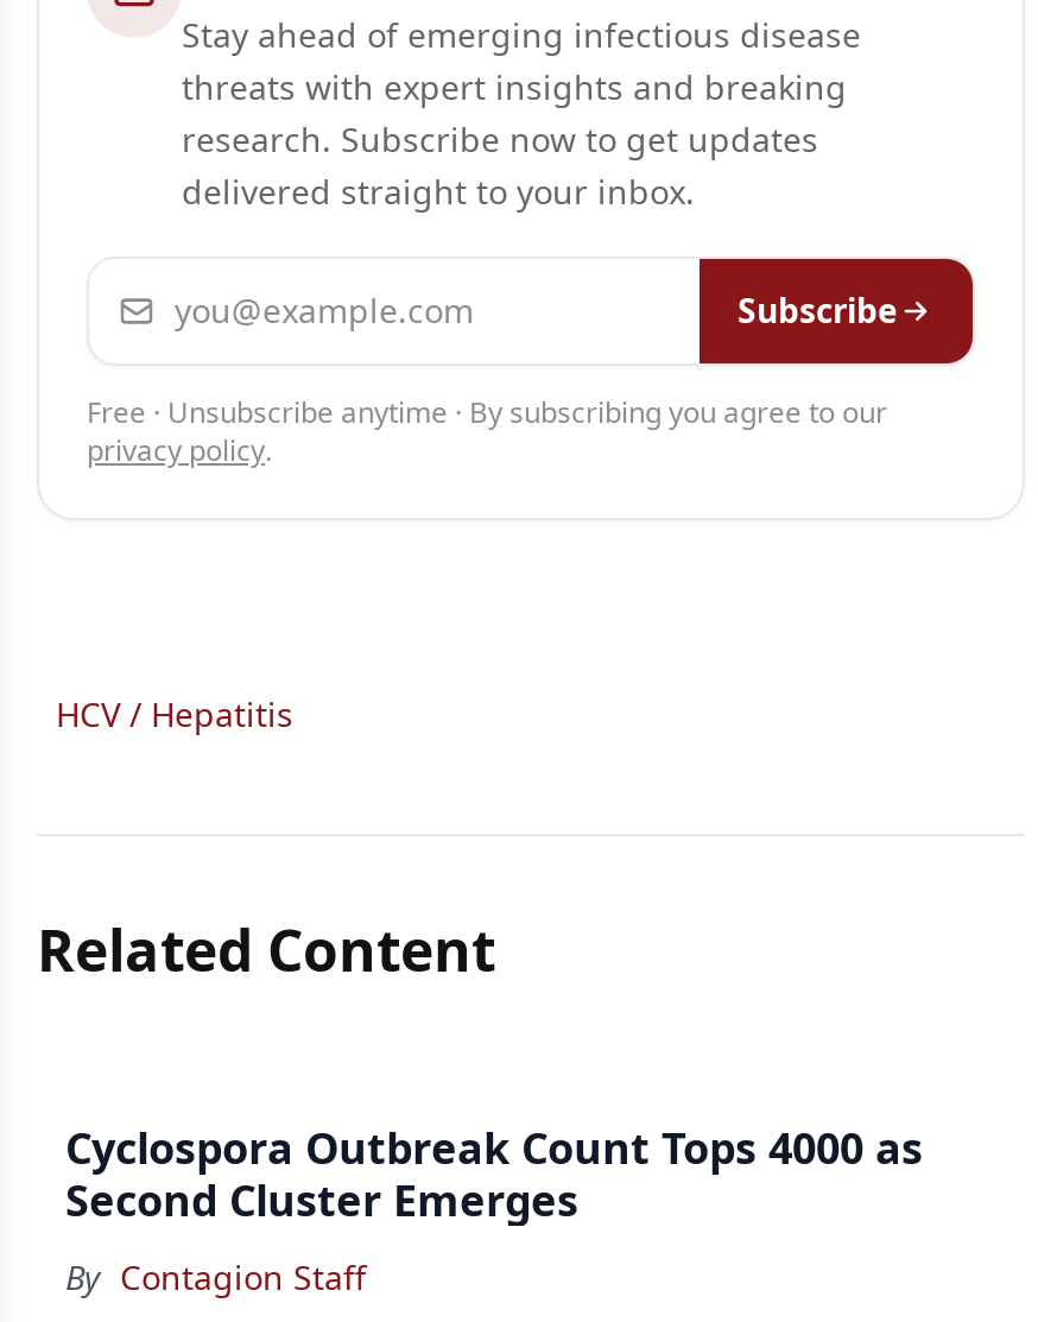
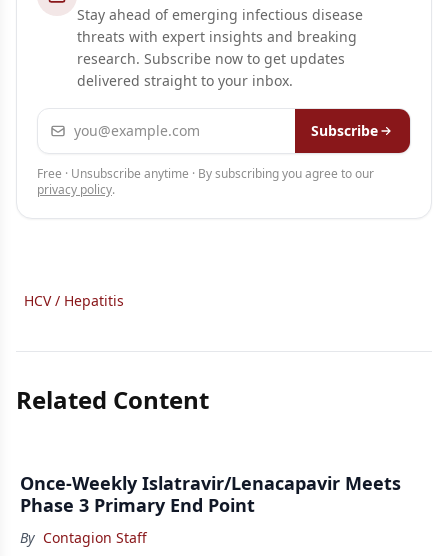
[65,1119,923,1228] Cyclospora Outbreak Count Tops 4000 as | Second Cluster Emerges -> [20,471,401,517] Once-Weekly Islatravir/Lenacapavir Meets | Phase 3 Primary End Point

